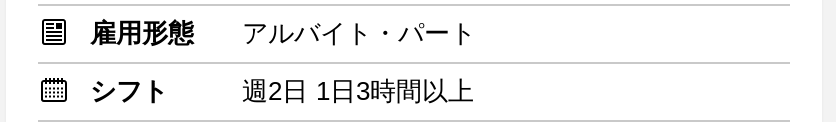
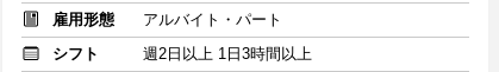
[242,76,474,106] 週2日 1日3時間以上 -> [143,45,312,63] 週2日以上 1日3時間以上

